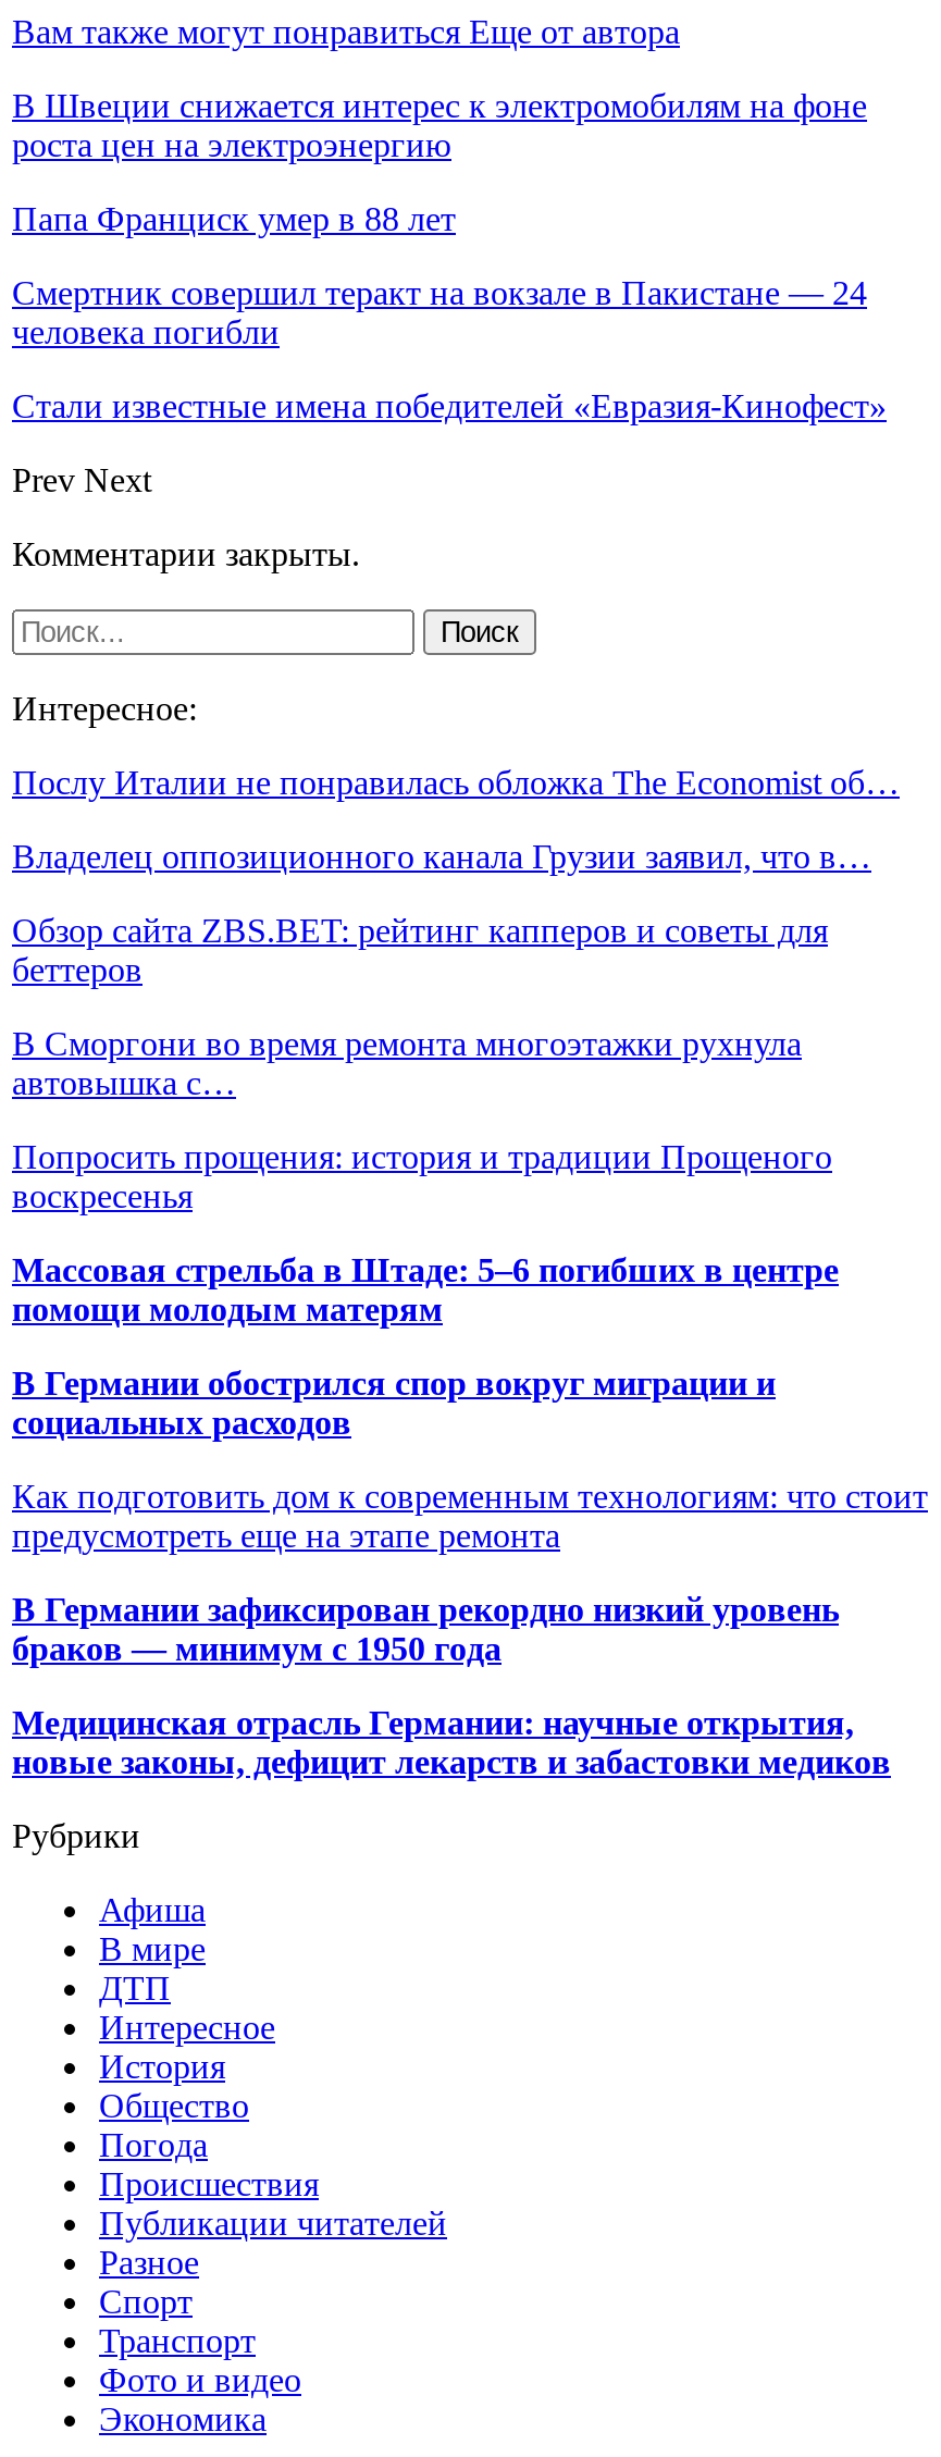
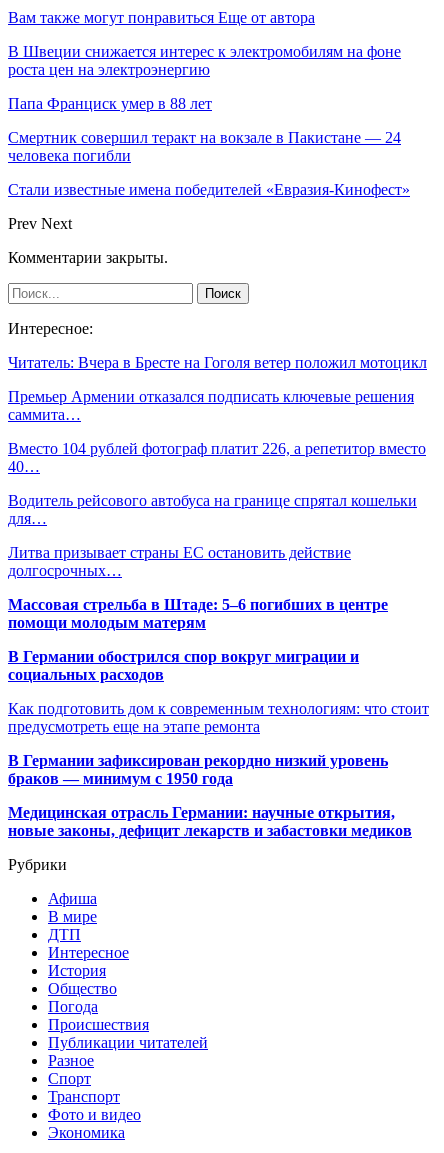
[12,763,900,800] Послу Италии не понравилась обложка The Economist об… -> [8,354,427,371] Читатель: Вчера в Бресте на Гоголя ветер положил мотоцикл
[12,837,871,874] Владелец оппозиционного канала Грузии заявил, что в… -> [8,388,414,423] Премьер Армении отказался подписать ключевые решения | саммита…
[12,911,828,988] Обзор сайта ZBS.BET: рейтинг капперов и советы для | беттеров -> [8,440,426,475] Вместо 104 рублей фотограф платит 226, а репетитор вместо | 40…
[12,1025,802,1101] В Сморгони во время ремонта многоэтажки рухнула | автовышка с… -> [8,492,417,527] Водитель рейсового автобуса на границе спрятал кошельки | для…
[12,1138,832,1214] Попросить прощения: история и традиции Прощеного | воскресенья -> [8,544,351,579] Литва призывает страны ЕС остановить действие | долгосрочных…

